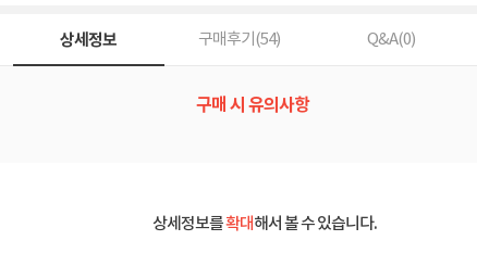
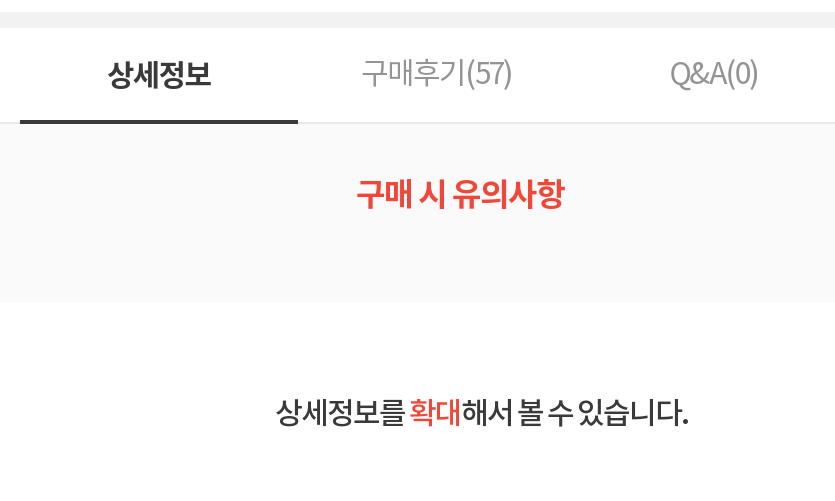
[199,30,280,49] 구매후기(54) -> [361,58,511,92] 구매후기(57)

